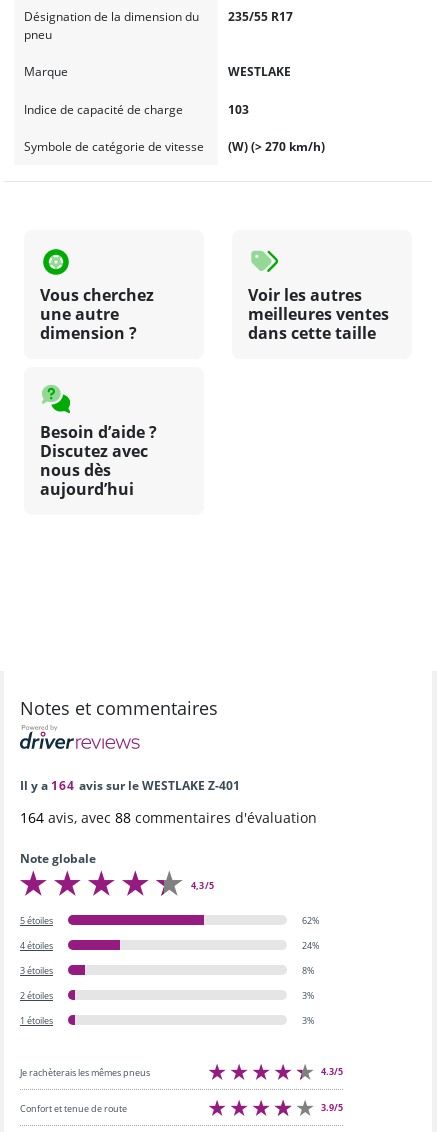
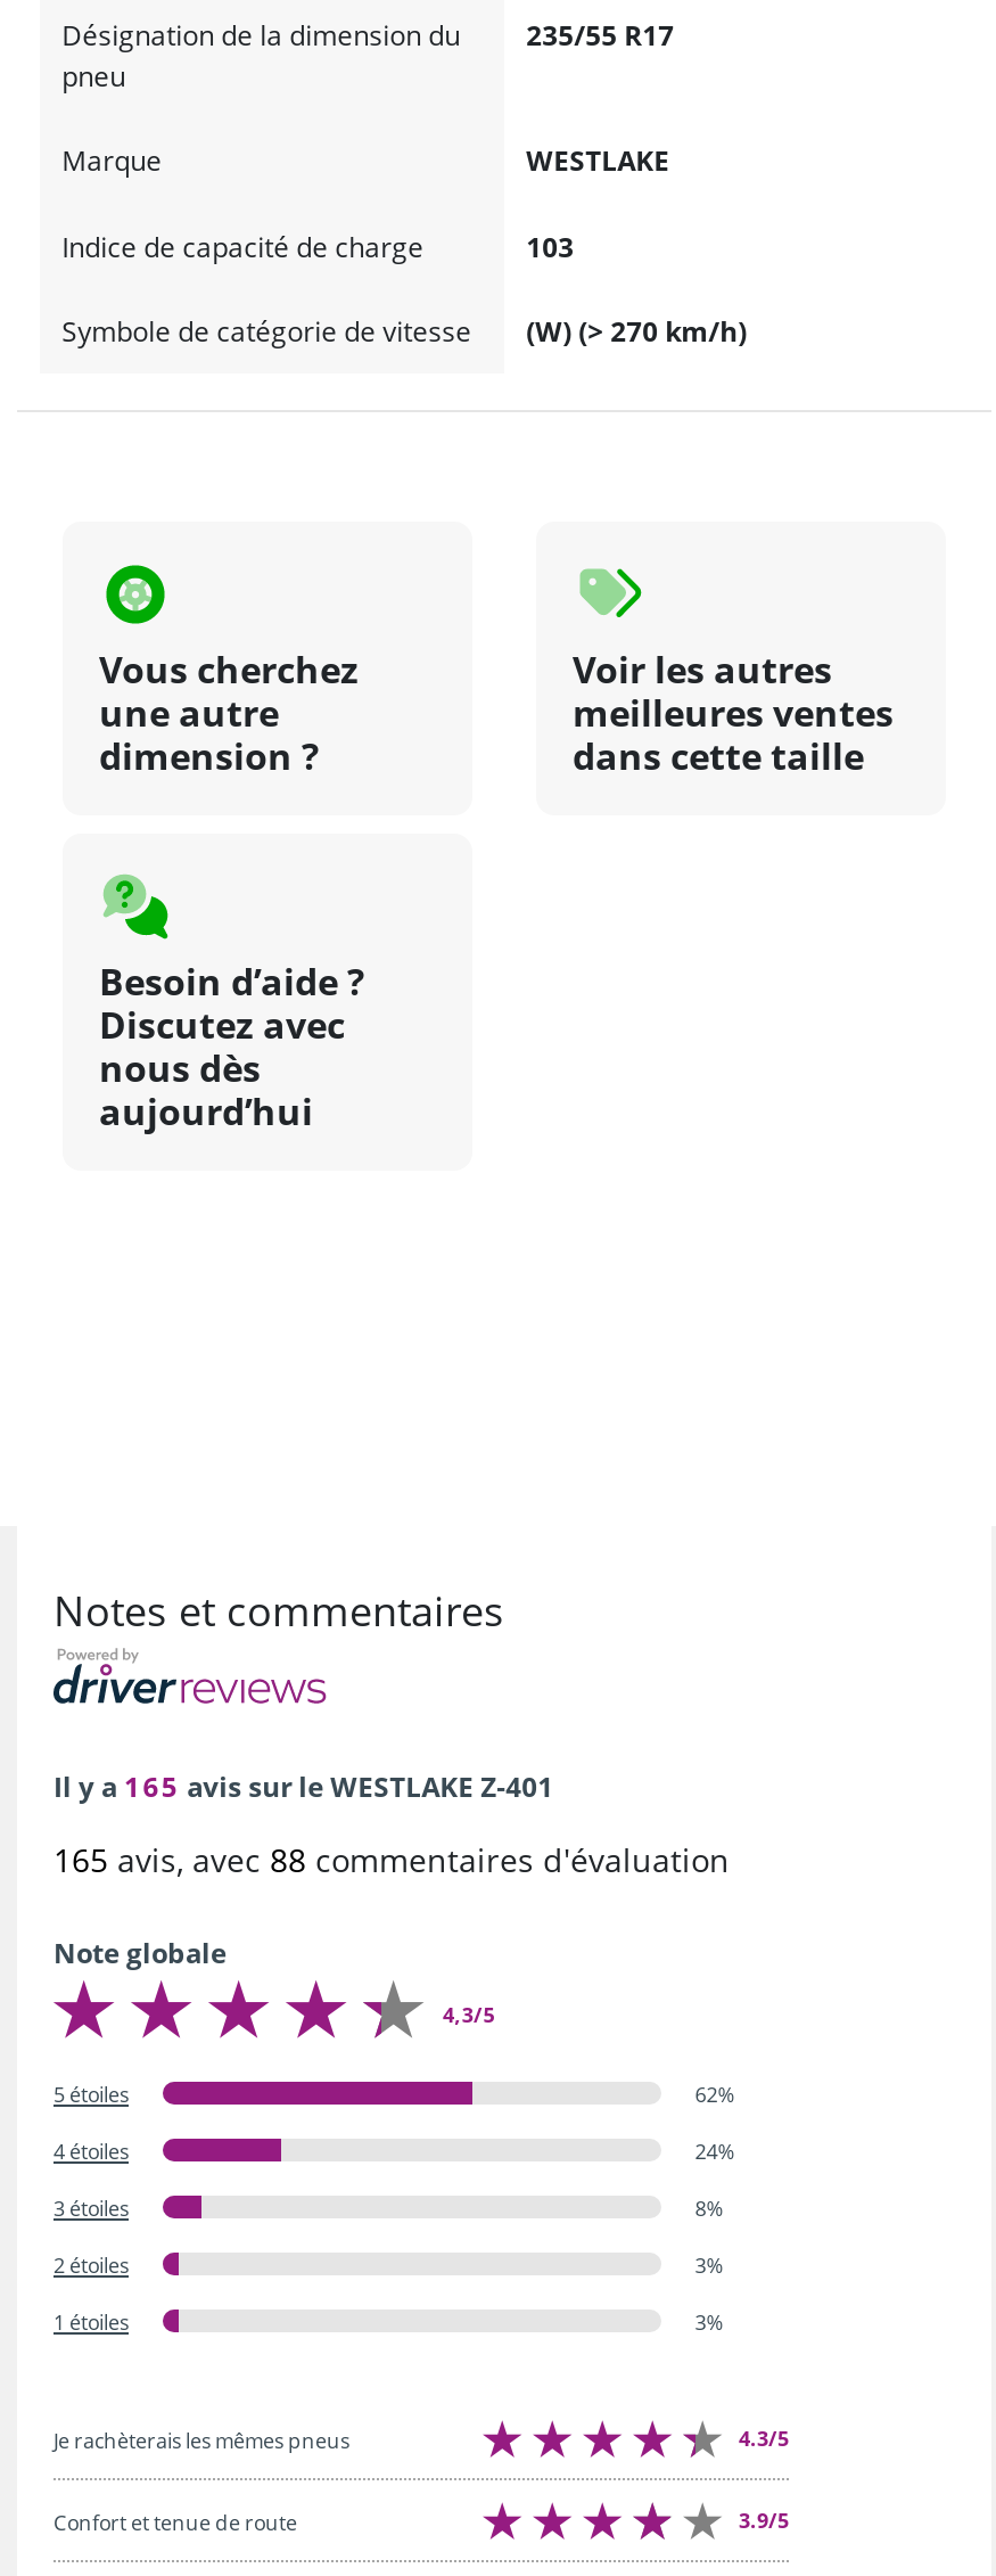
[20,777,240,794] Il y a 164 avis sur le WESTLAKE Z-401 -> [53,1768,553,1807] Il y a 165 avis sur le WESTLAKE Z-401
[20,808,317,827] 164 avis, avec 88 commentaires d'évaluation -> [53,1839,730,1882] 165 avis, avec 88 commentaires d'évaluation

